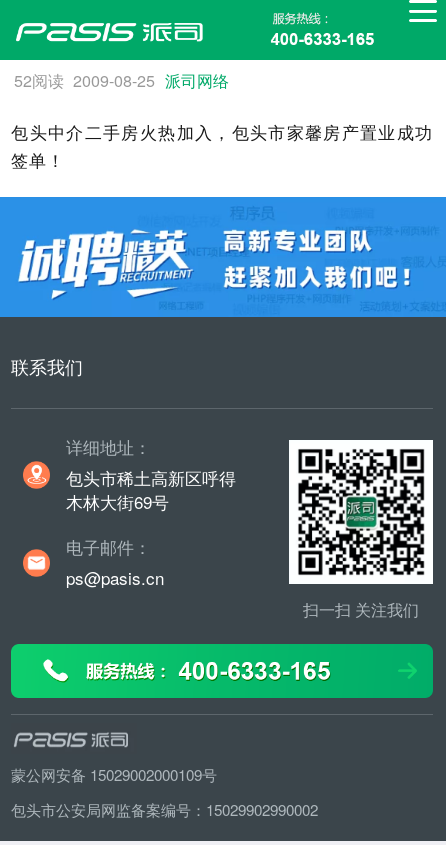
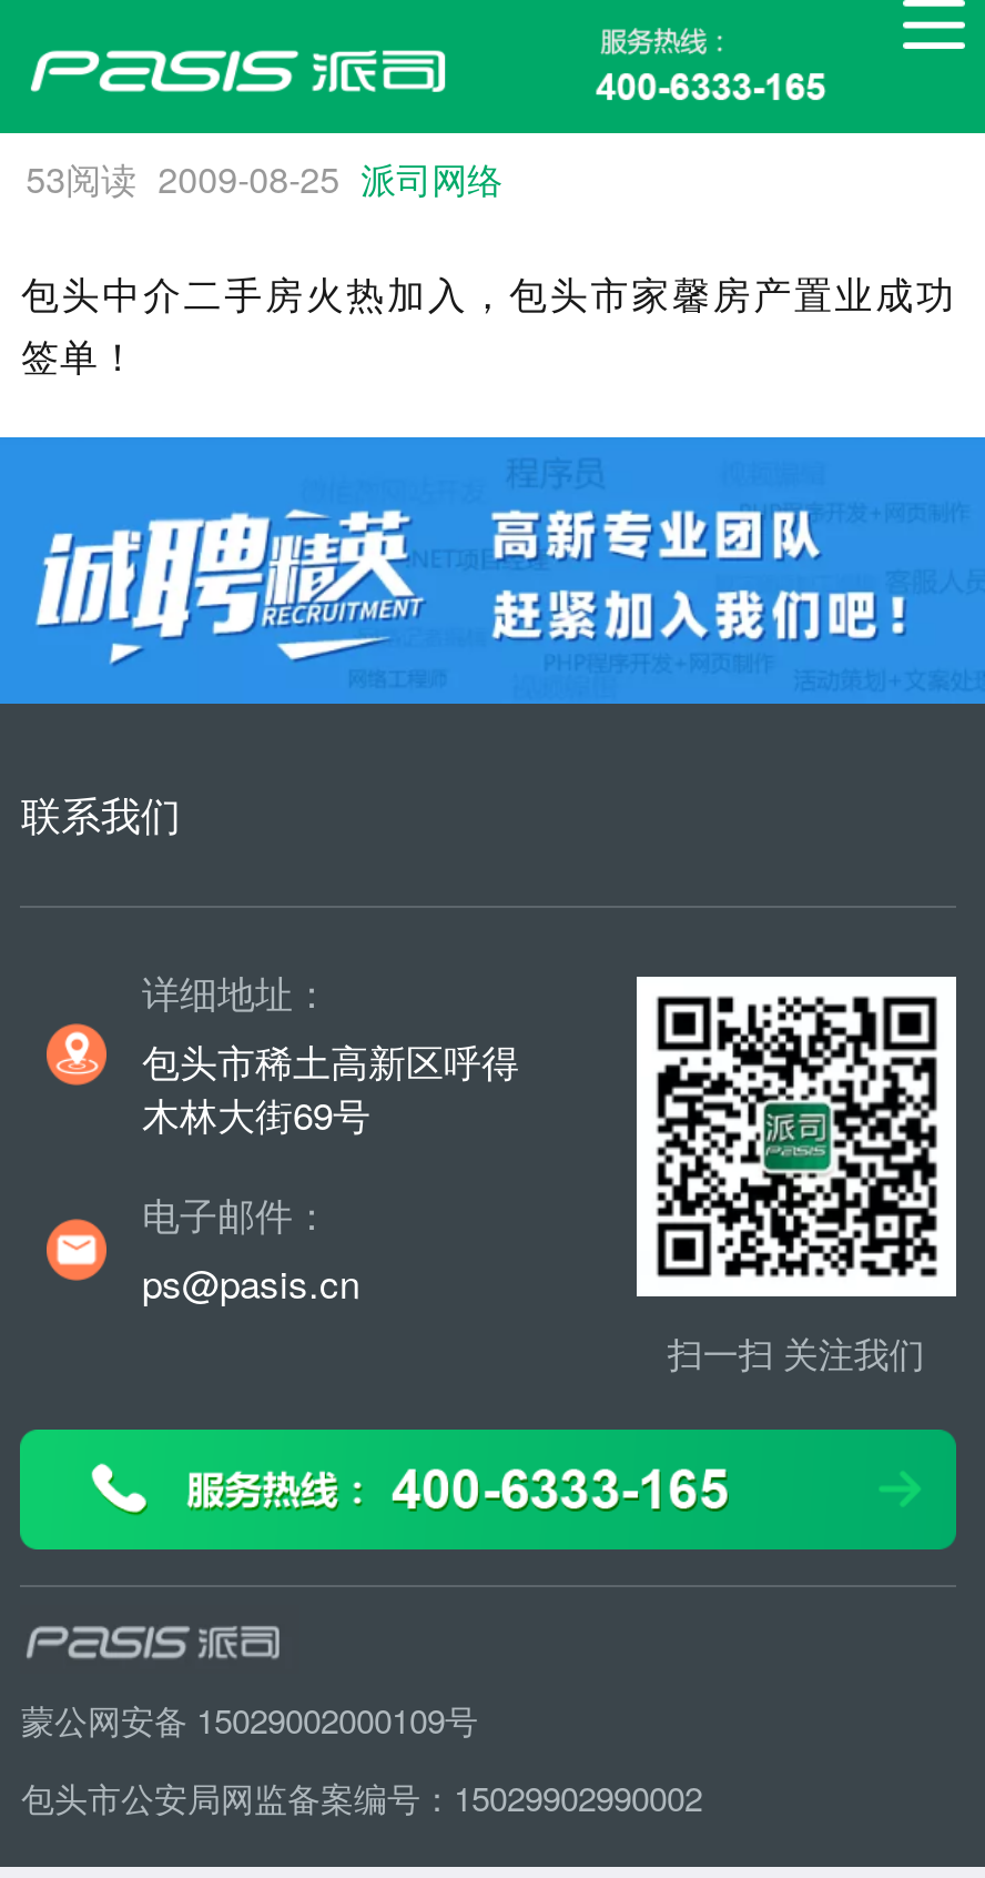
[14,68,229,92] 52阅读 2009-08-25 派司网络 -> [26,151,503,204] 53阅读 2009-08-25 派司网络

